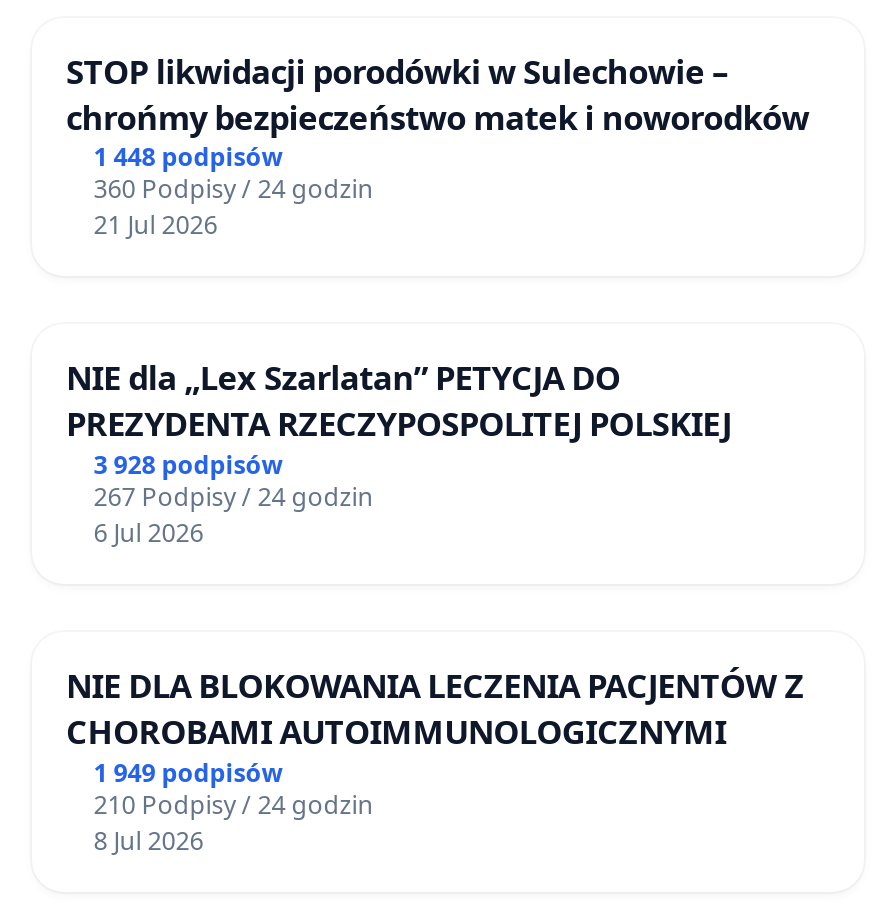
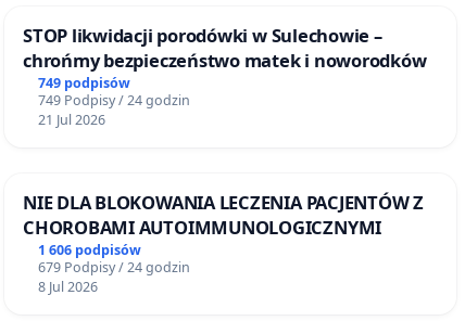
[94,141,284,175] 1 448 podpisów -> [38,74,130,92] 749 podpisów
[94,173,374,207] 360 Podpisy / 24 godzin -> [38,91,190,110] 749 Podpisy / 24 godzin
[66,355,731,551] NIE dla „Lex Szarlatan” PETYCJA DO | PREZYDENTA RZECZYPOSPOLITEJ POLSKIEJ | 3 928 podpisów | 267 Podpisy / 24 godzin | 6 Jul 2026 -> none
[94,757,284,791] 1 949 podpisów -> [38,241,141,259] 1 606 podpisów
[94,789,374,823] 210 Podpisy / 24 godzin -> [38,258,190,276] 679 Podpisy / 24 godzin

